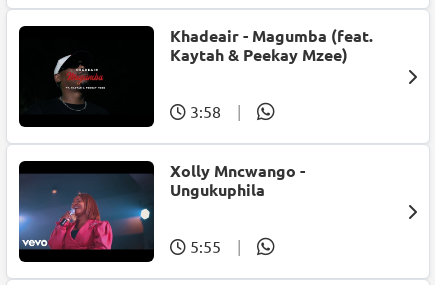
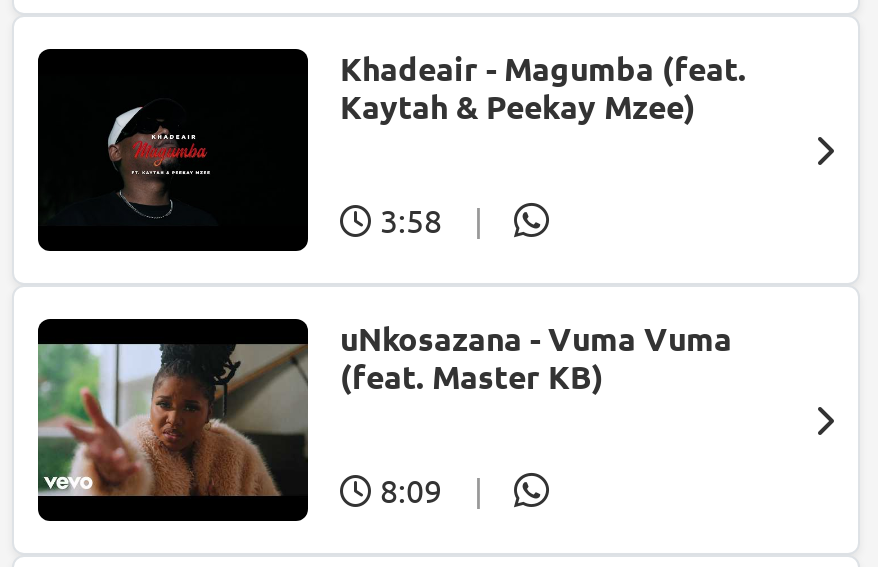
[18,160,305,250] [image] | Xolly Mncwango - | Ungukuphila -> [36,318,732,497] [image] | uNkosazana - Vuma Vuma | (feat. Master KB)
[190,236,221,256] 5:55 -> [380,470,442,510] 8:09

